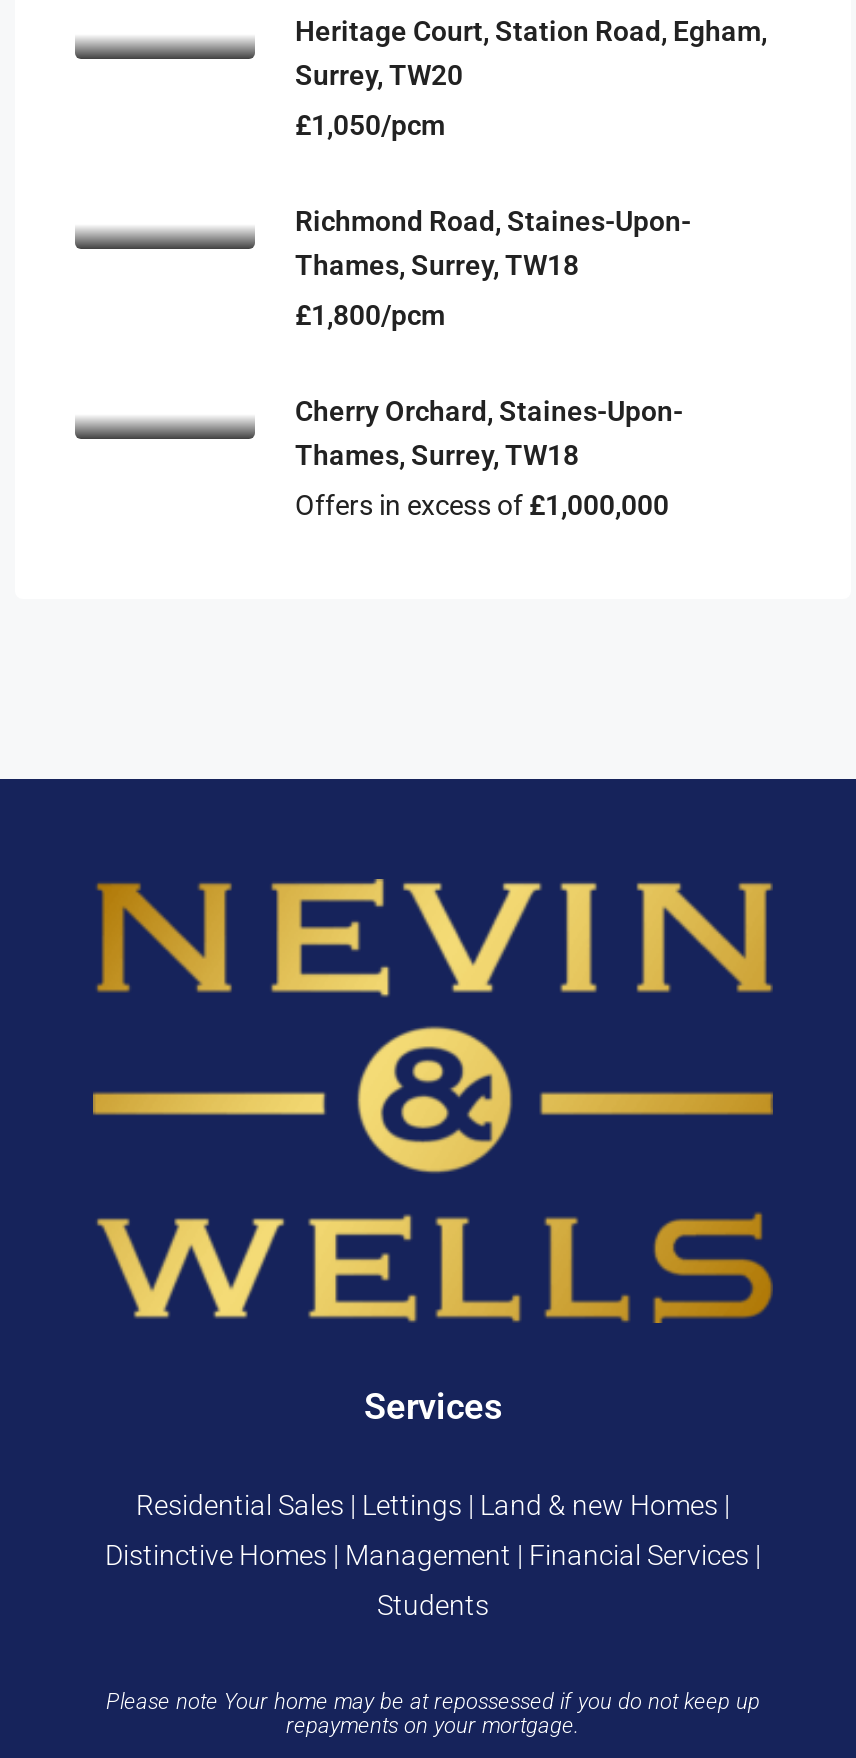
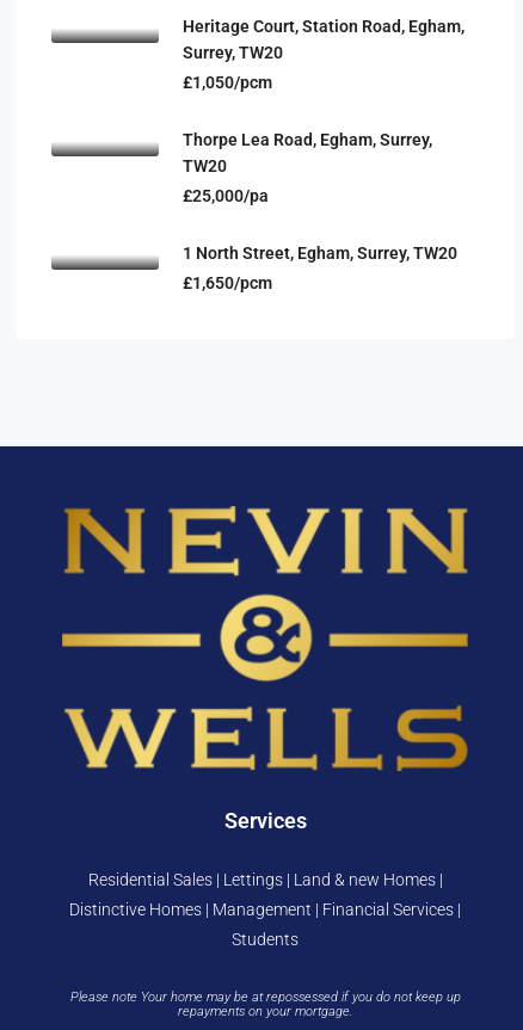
[295,205,691,281] Richmond Road, Staines-Upon- | Thames, Surrey, TW18 -> [183,130,432,175] Thorpe Lea Road, Egham, Surrey, | TW20
[295,299,445,331] £1,800/pcm -> [183,186,269,205] £25,000/pa
[295,395,683,471] Cherry Orchard, Staines-Upon- | Thames, Surrey, TW18 -> [183,243,457,263] 1 North Street, Egham, Surrey, TW20
[295,489,669,521] Offers in excess of £1,000,000 -> [183,273,272,292] £1,650/pcm

